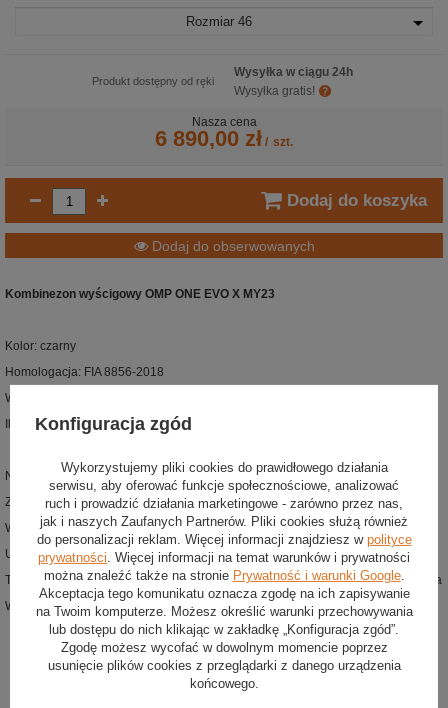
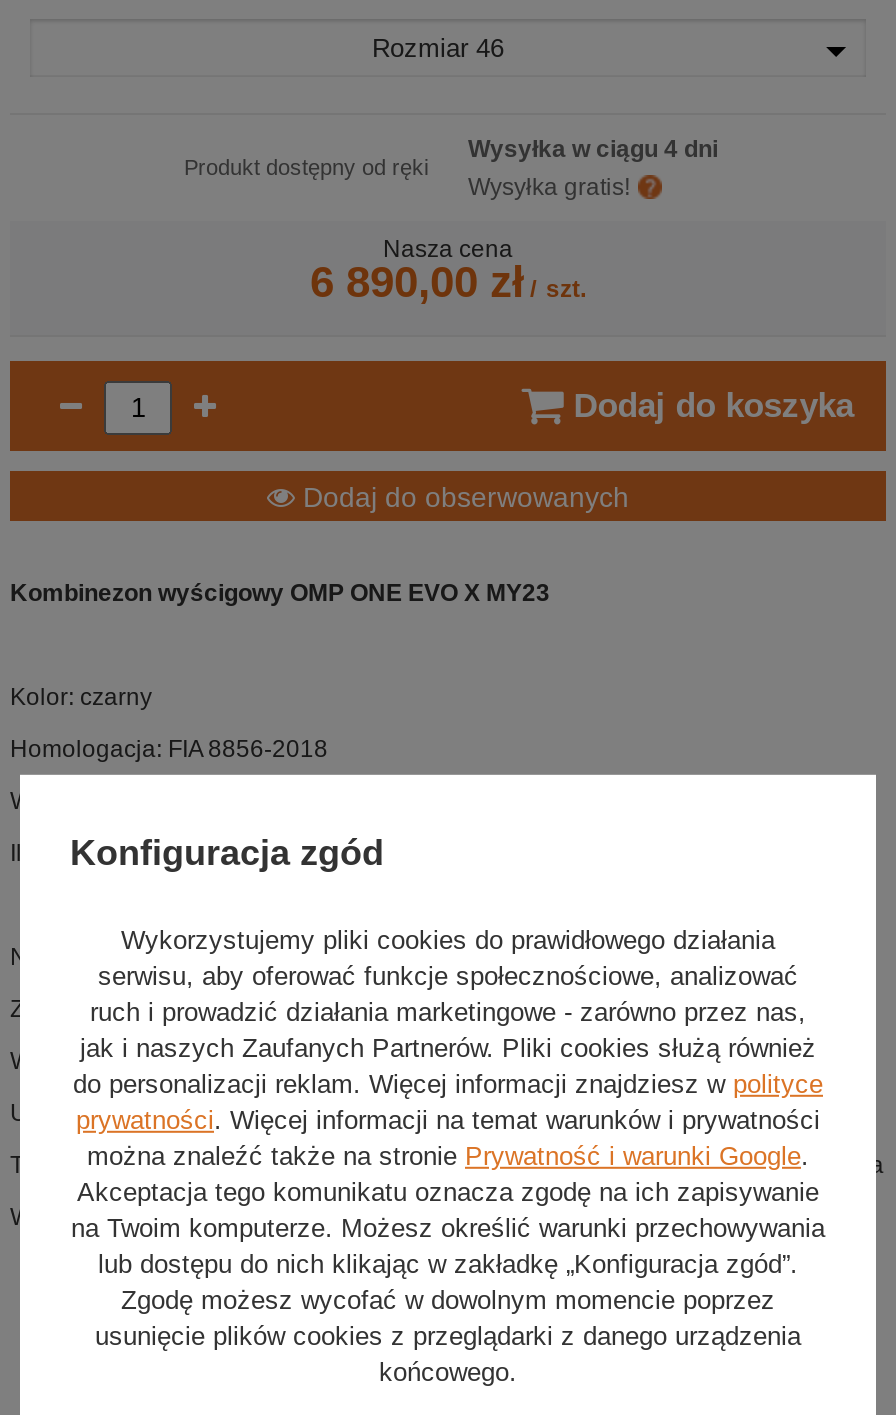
[234,65,353,79] Wysyłka w ciągu 24h -> [468,135,718,163] Wysyłka w ciągu 4 dni

